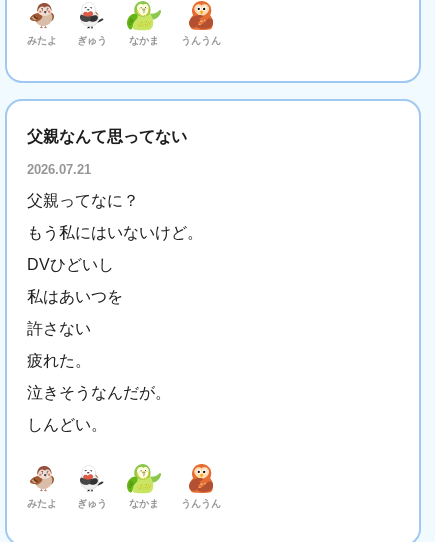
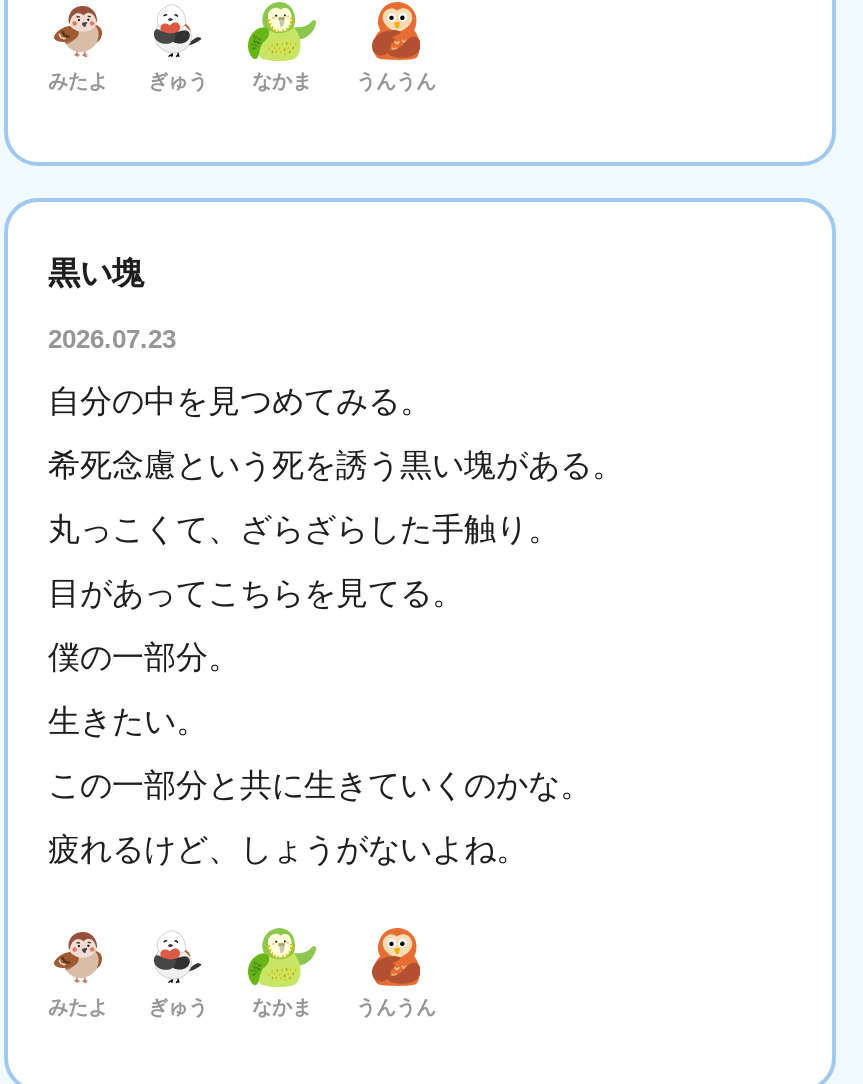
[27,128,187,145] 父親なんて思ってない -> [48,257,144,291] 黒い塊
[27,162,91,177] 2026.07.21 -> [48,325,176,355] 2026.07.23
[27,192,139,209] 父親ってなに？ -> [48,385,432,419] 自分の中を見つめてみる。
[27,224,203,241] もう私にはいないけど。 -> [48,449,624,483] 希死念慮という死を誘う黒い塊がある。
[27,256,114,273] DVひどいし -> [48,513,560,547] 丸っこくて、ざらざらした手触り。
[27,288,123,305] 私はあいつを -> [48,577,464,611] 目があってこちらを見てる。
[27,320,91,337] 許さない -> [48,641,240,675] 僕の一部分。
[27,352,91,369] 疲れた。 -> [48,705,208,739] 生きたい。
[27,384,171,401] 泣きそうなんだが。 -> [48,769,592,803] この一部分と共に生きていくのかな。
[27,416,107,433] しんどい。 -> [48,833,528,867] 疲れるけど、しょうがないよね。

